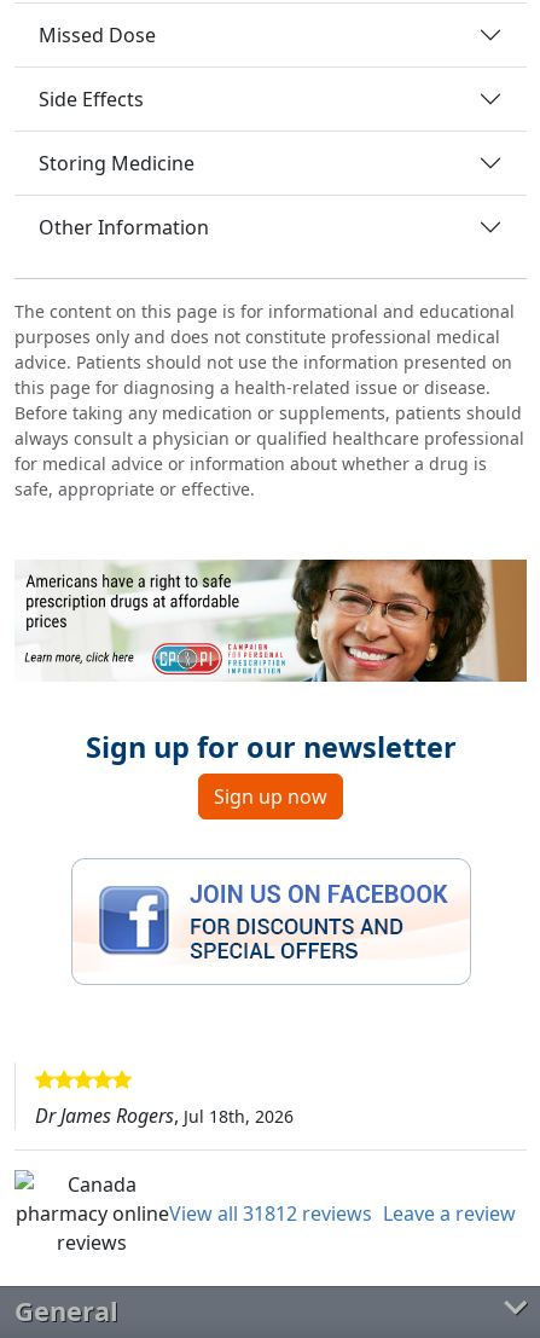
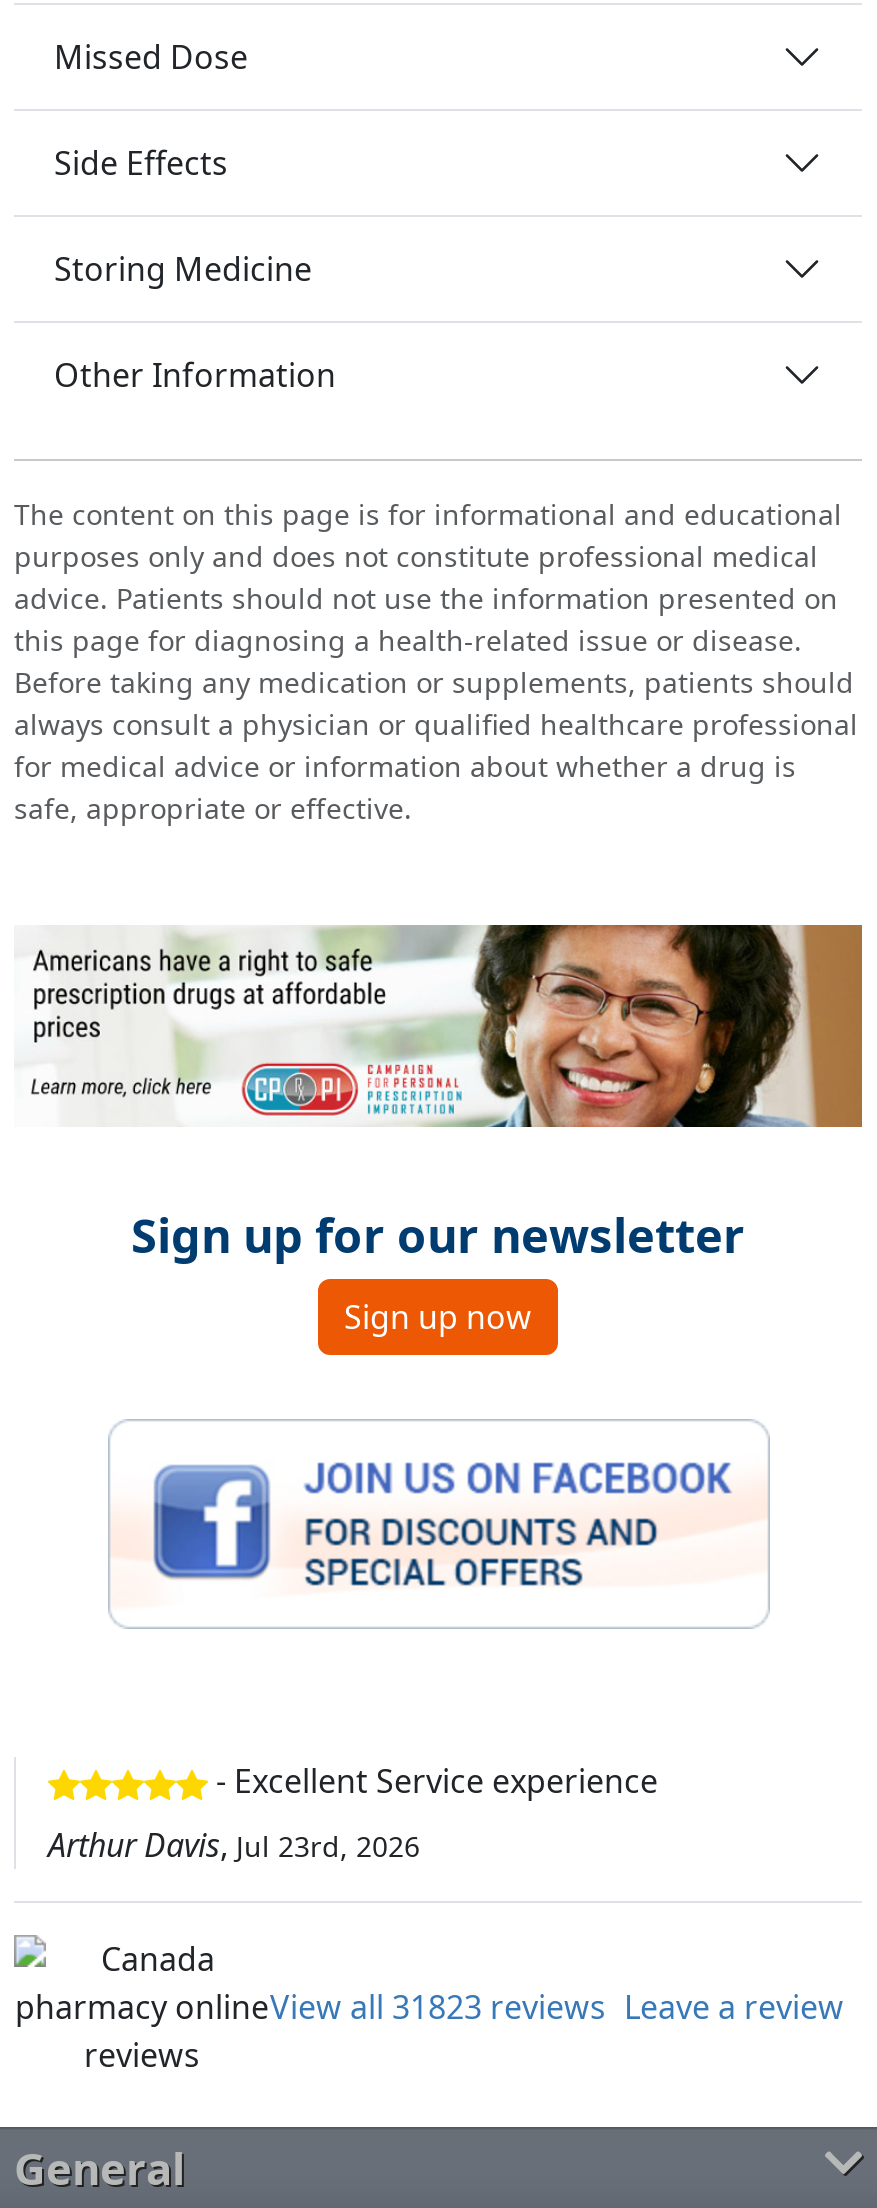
[35,1103,294,1129] Dr James Rogers, Jul 18th, 2026 -> [48,1759,658,1867] - Excellent Service experience | Arthur Davis, Jul 23rd, 2026
[169,1200,516,1227] View all 31812 reviews Leave a review -> [270,1985,844,2029] View all 31823 reviews Leave a review

